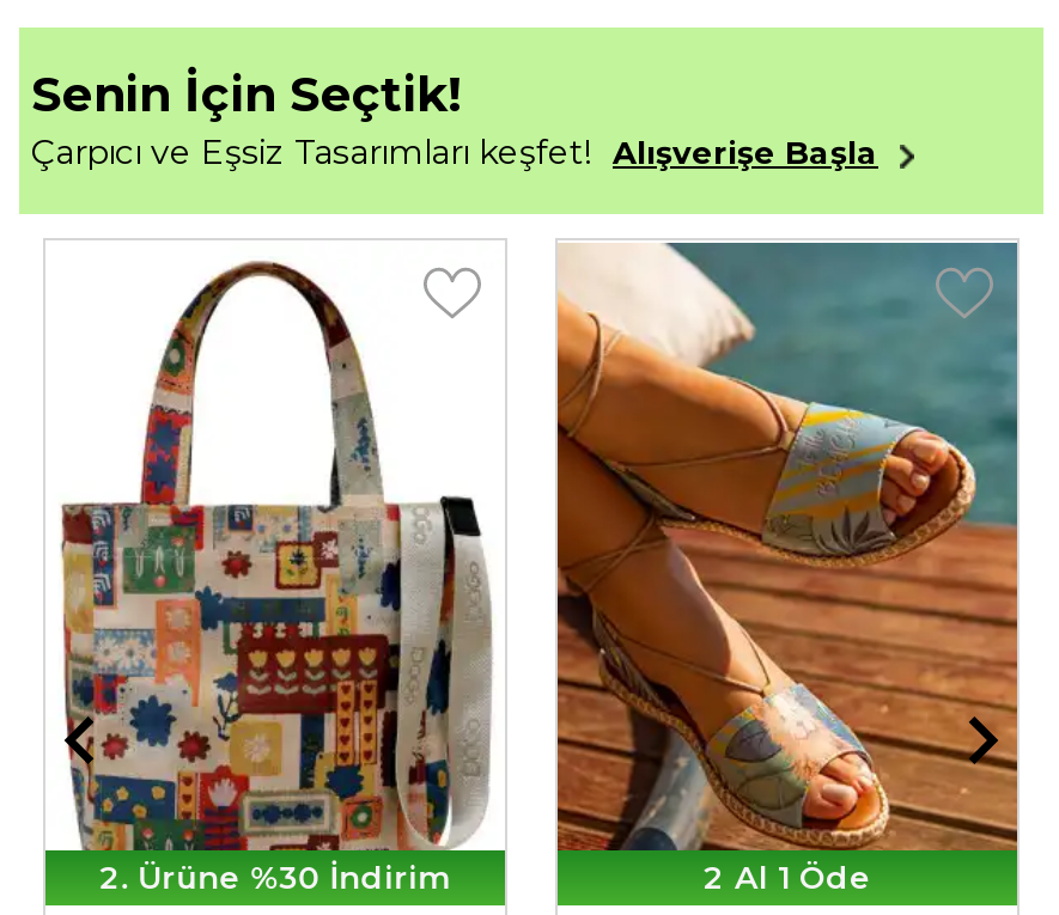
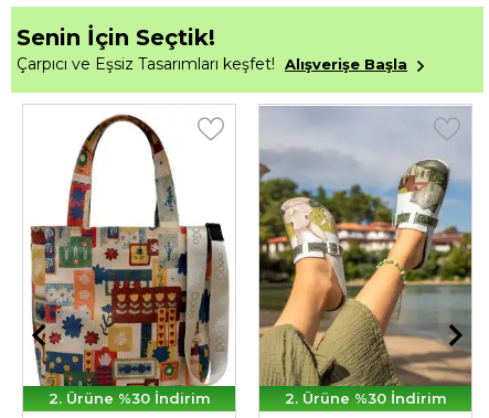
[555,243,1020,897] [image] | 2 Al 1 Öde -> [258,106,472,407] [image] | 2. Ürüne %30 İndirim

